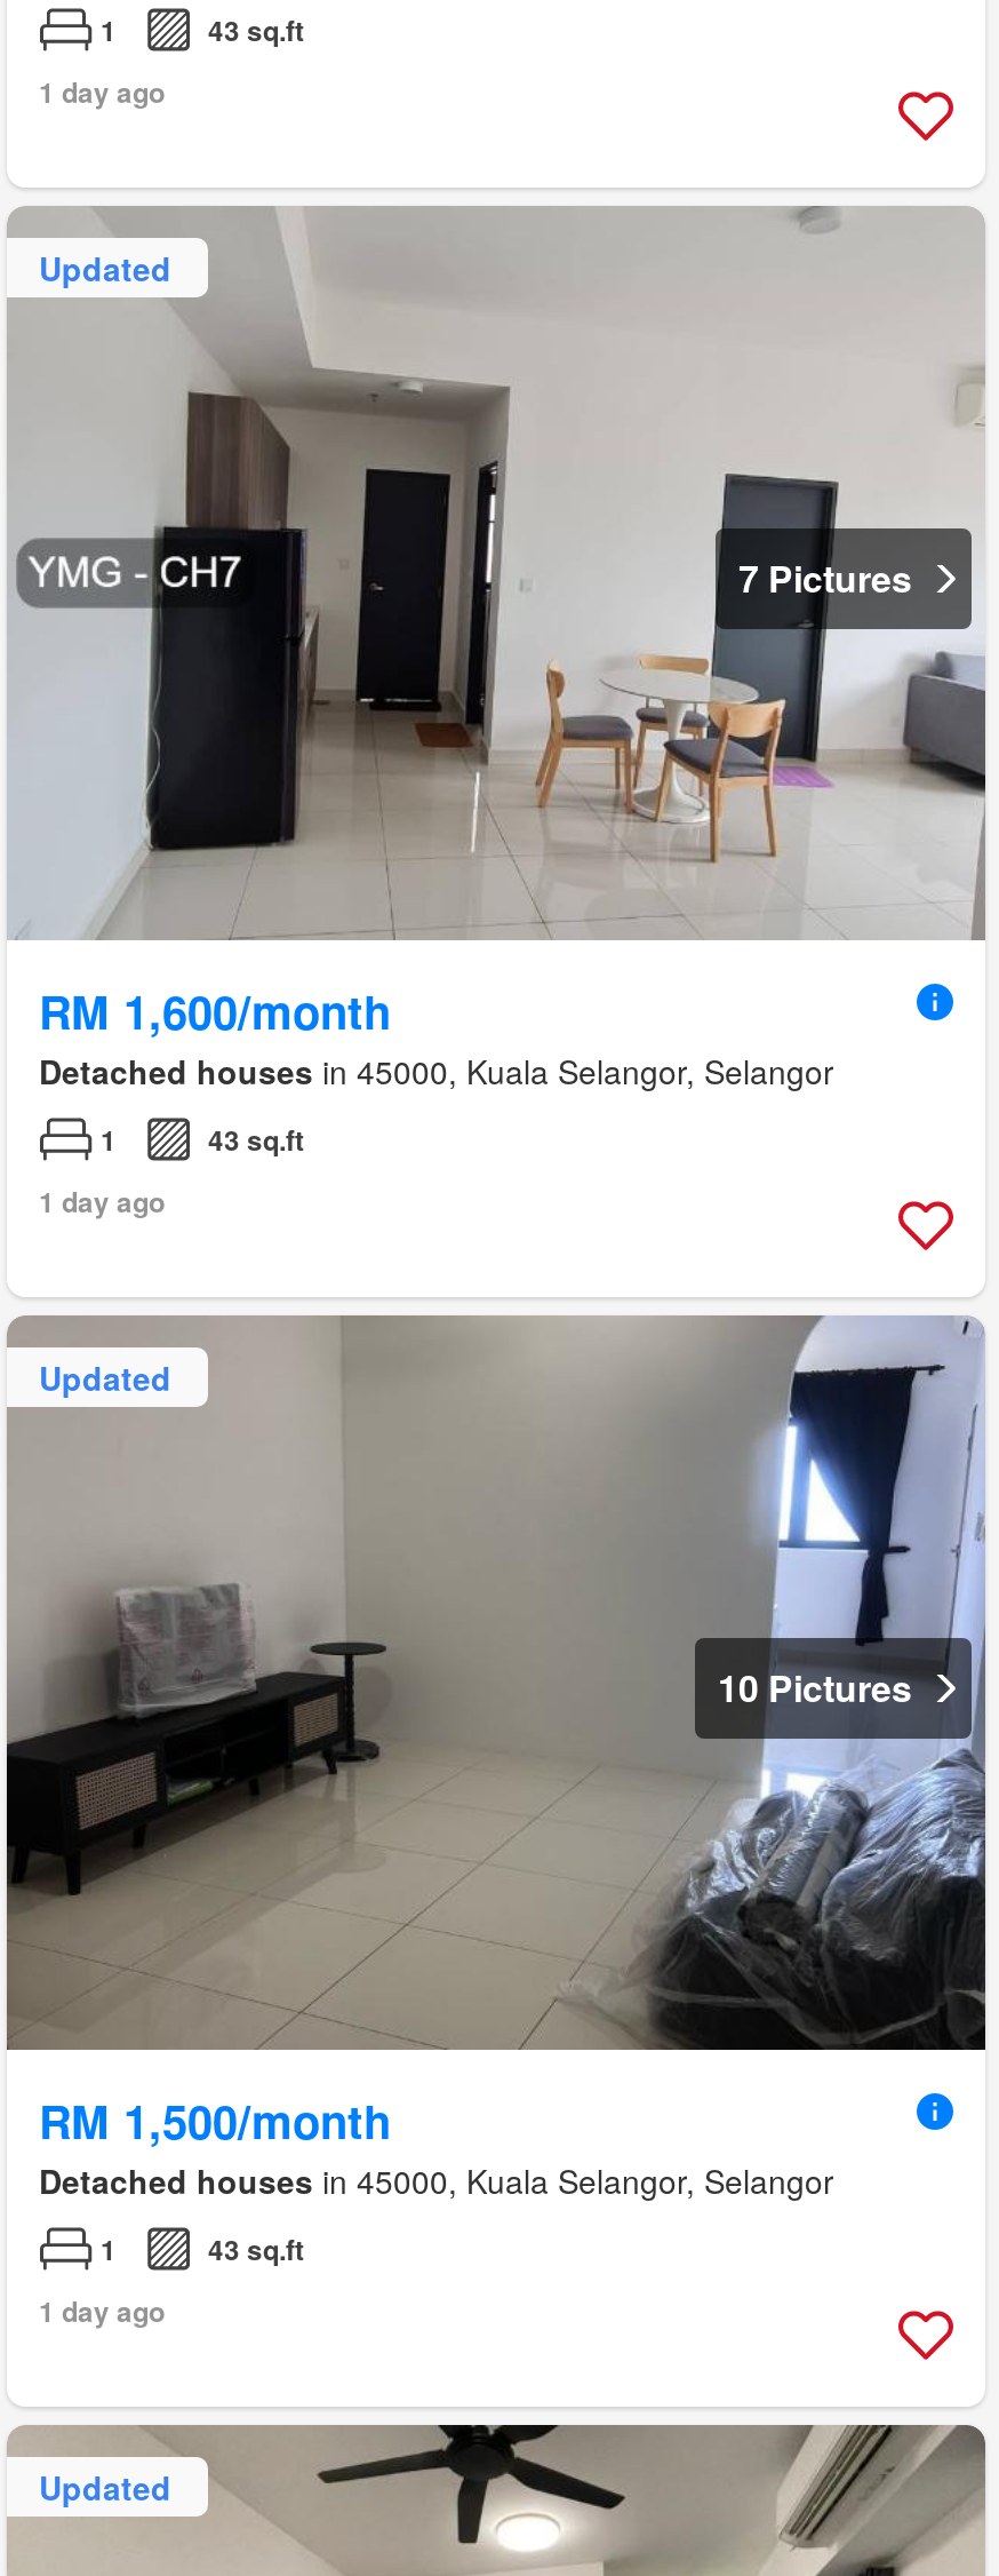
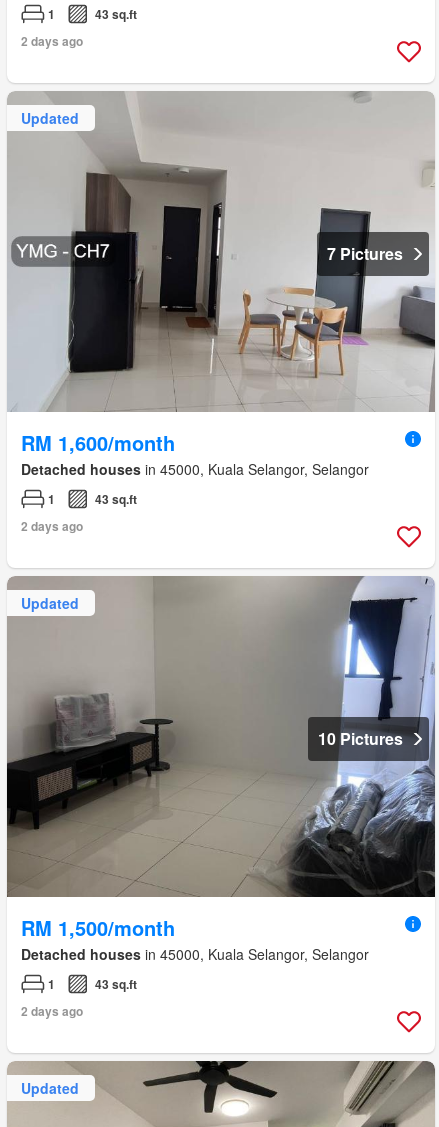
[39,72,165,113] 1 day ago -> [21,32,83,50] 2 days ago
[39,1181,165,1223] 1 day ago -> [21,517,83,535] 2 days ago
[39,2291,165,2332] 1 day ago -> [21,1002,83,1020] 2 days ago

